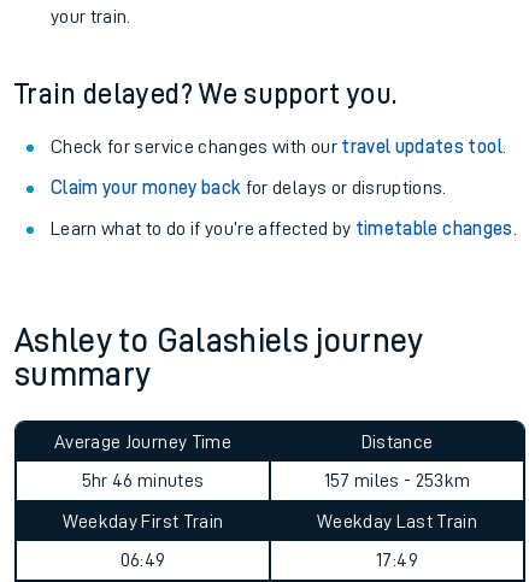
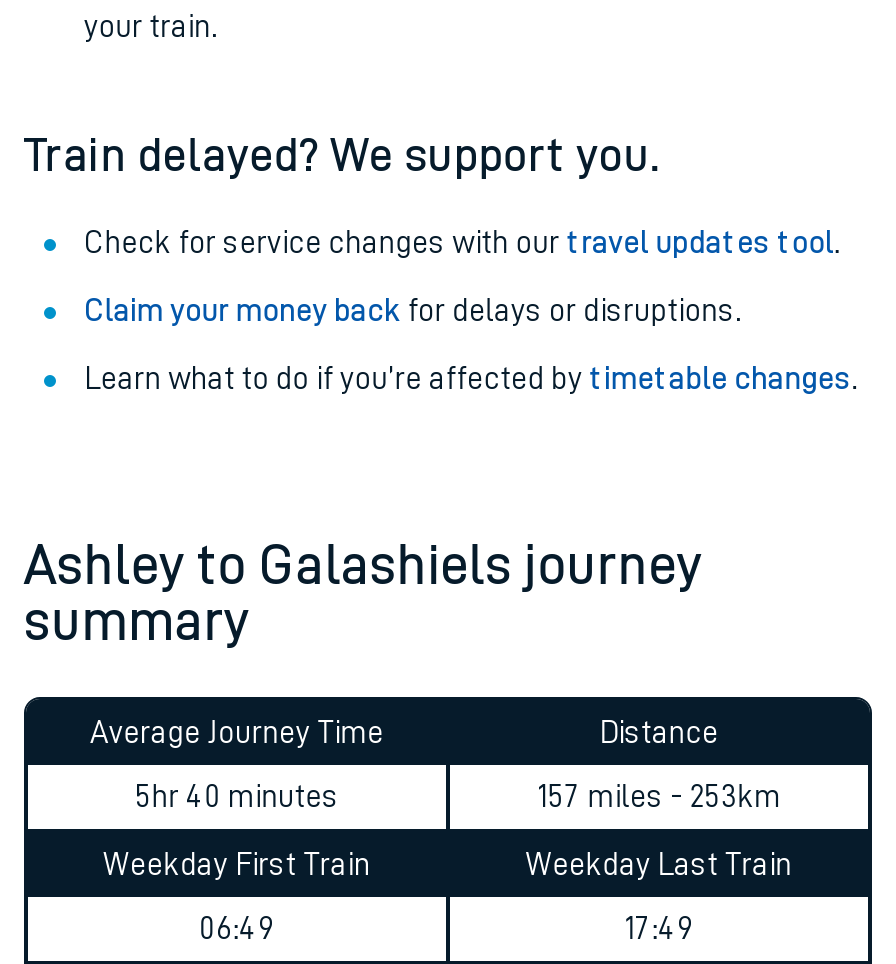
[81,471,204,490] 5hr 46 minutes -> [135,781,339,813] 5hr 40 minutes

